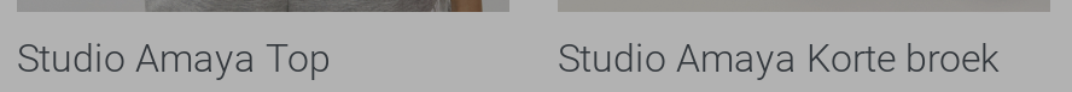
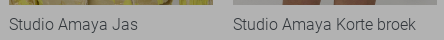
[17,37,331,82] Studio Amaya Top -> [9,15,138,34] Studio Amaya Jas

